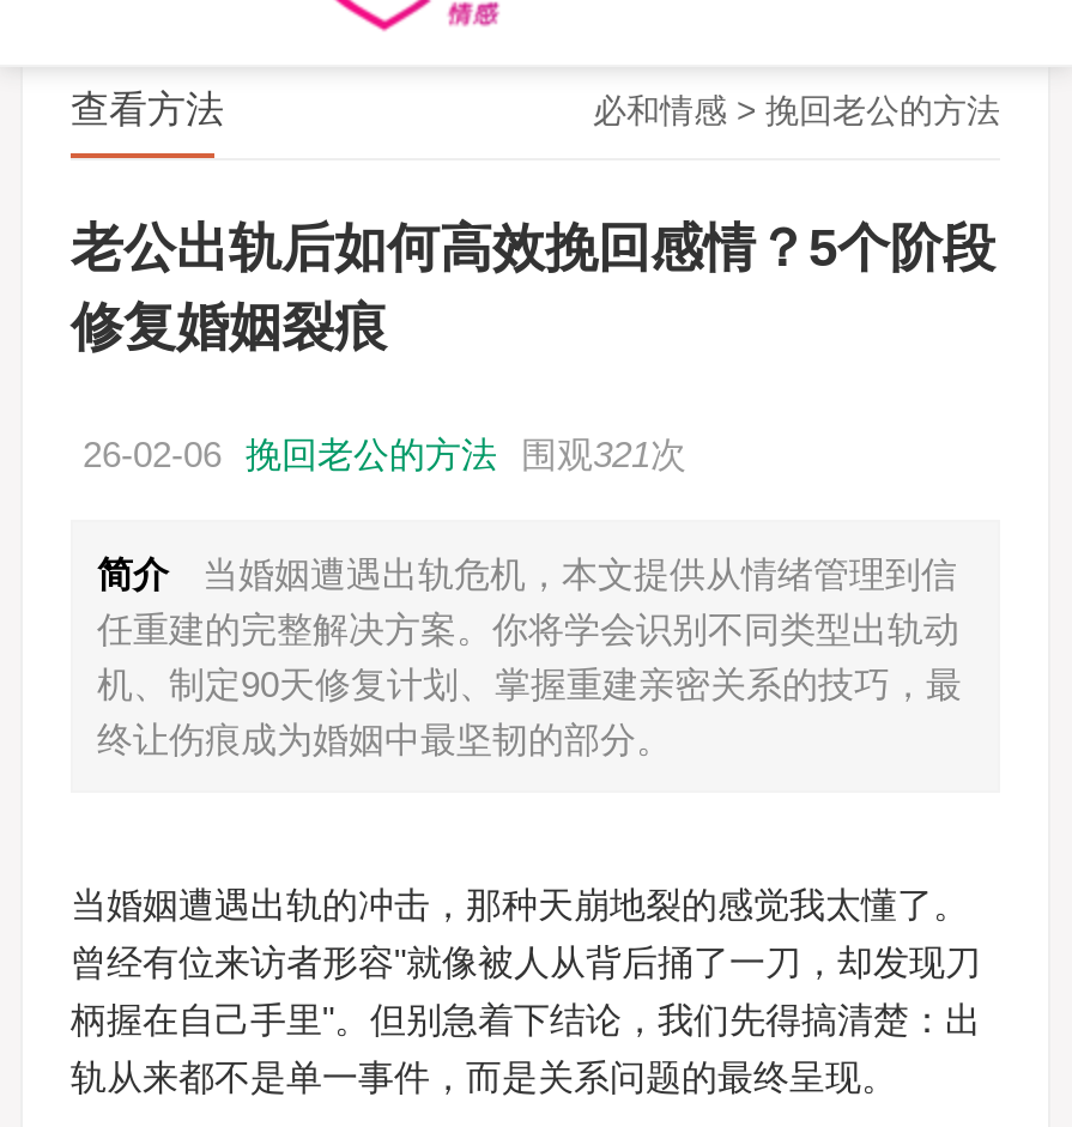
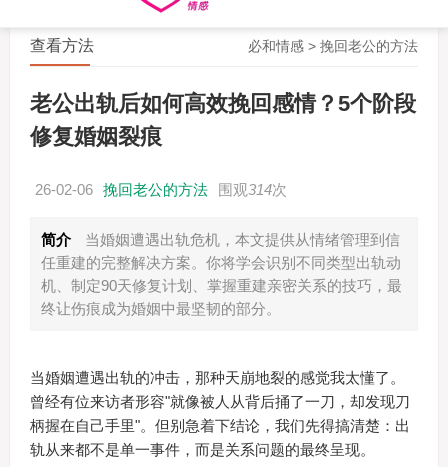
[83,434,686,474] 26-02-06 挽回老公的方法 围观321次 -> [35,181,287,198] 26-02-06 挽回老公的方法 围观314次

